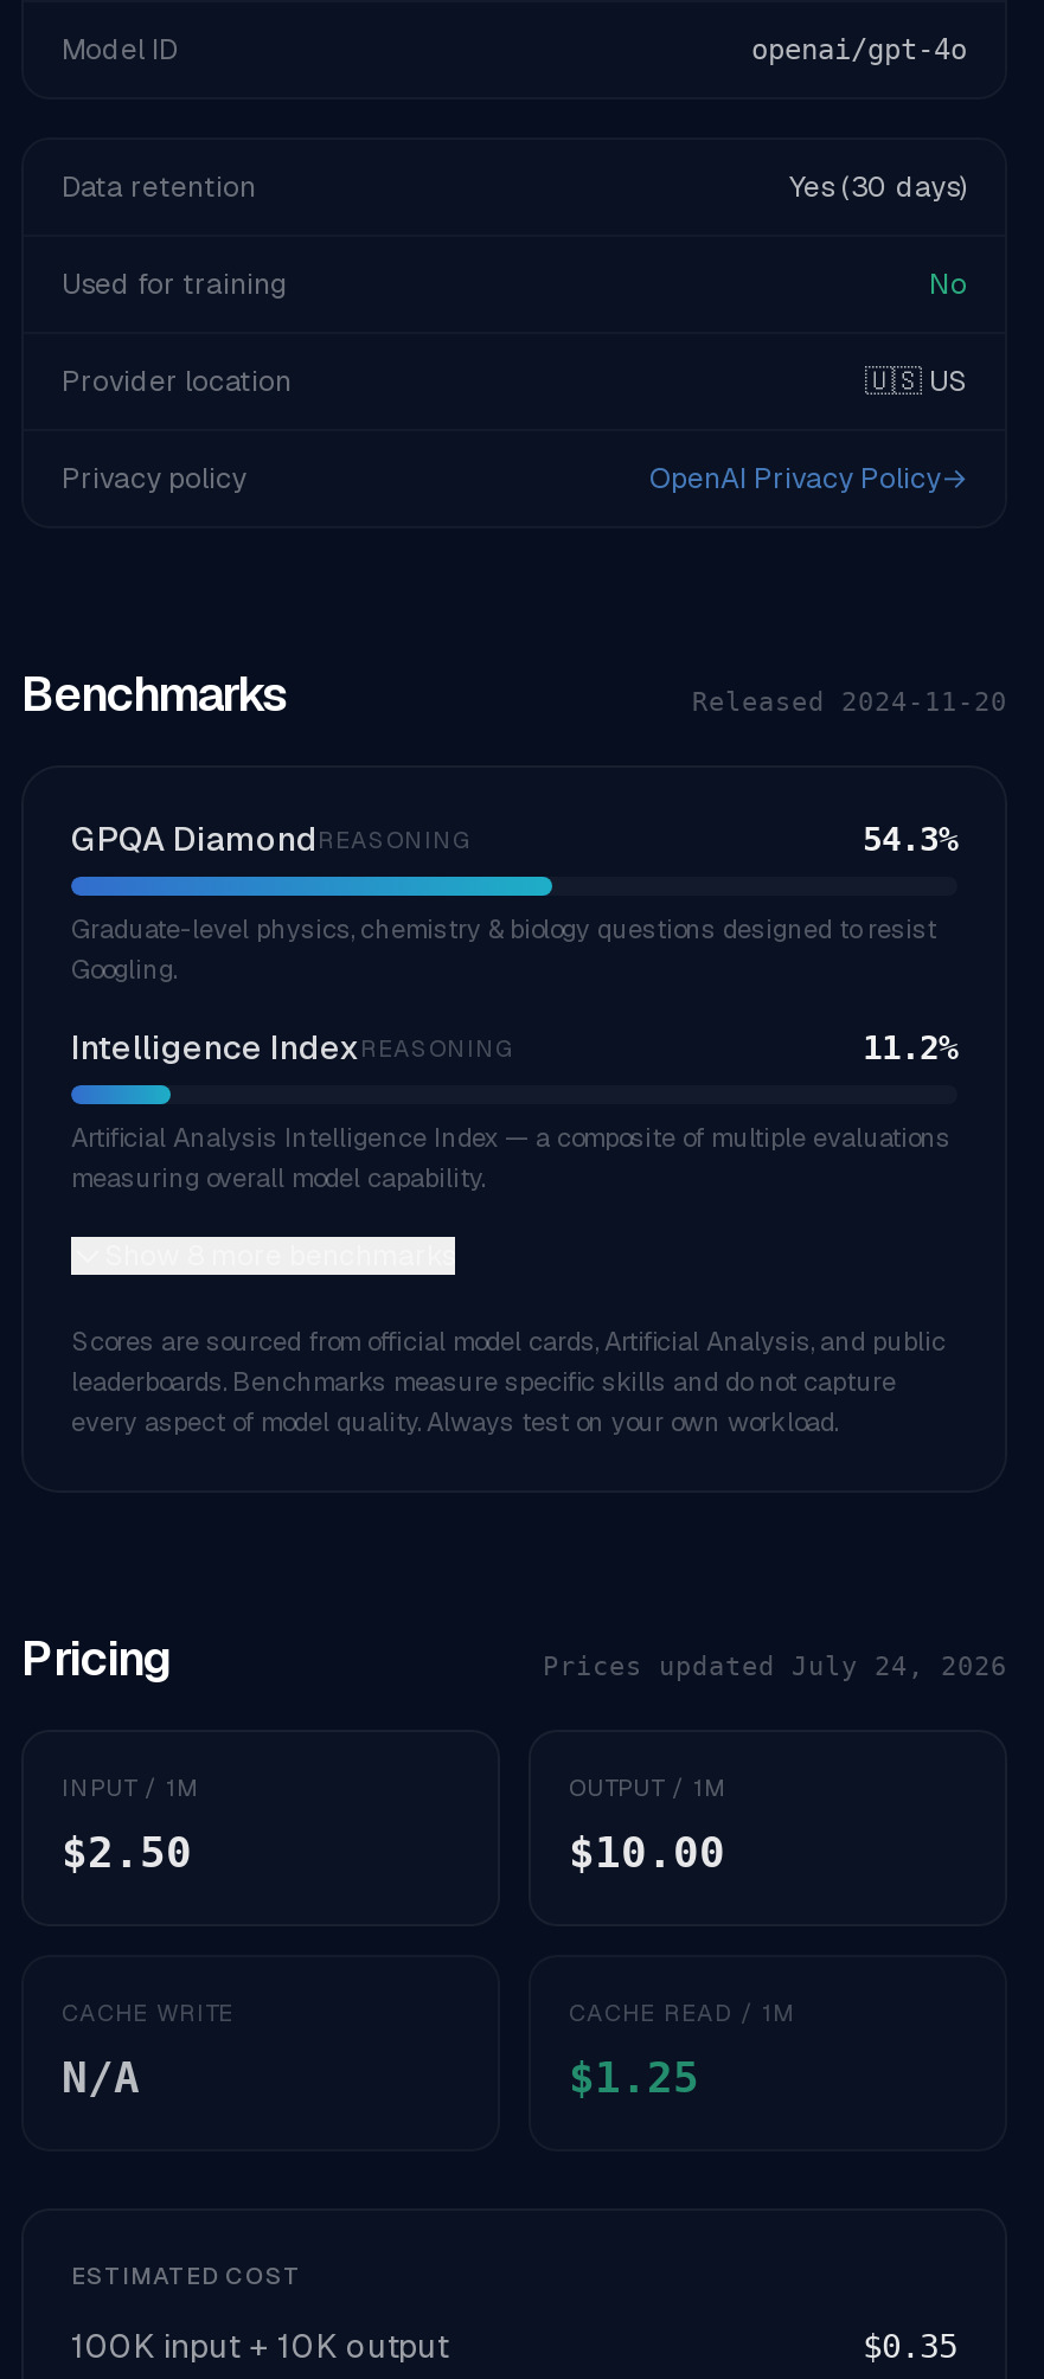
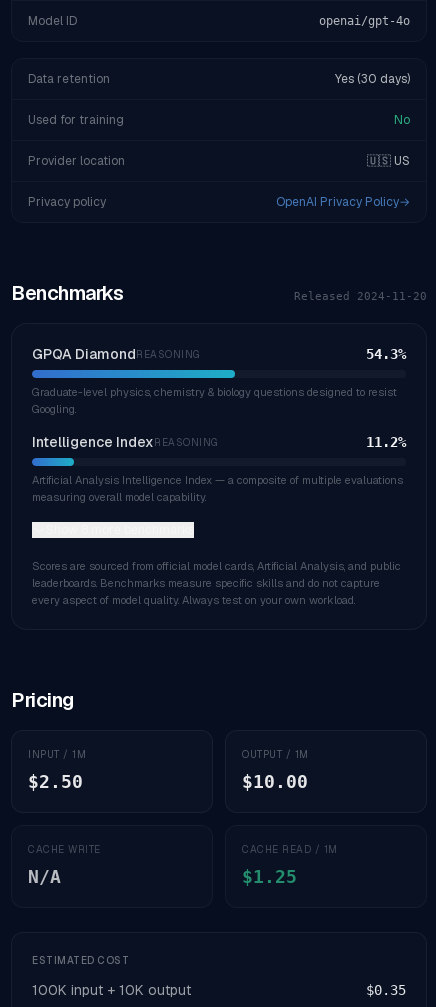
[543,1652,1007,1682] Prices updated July 24, 2026 -> none

